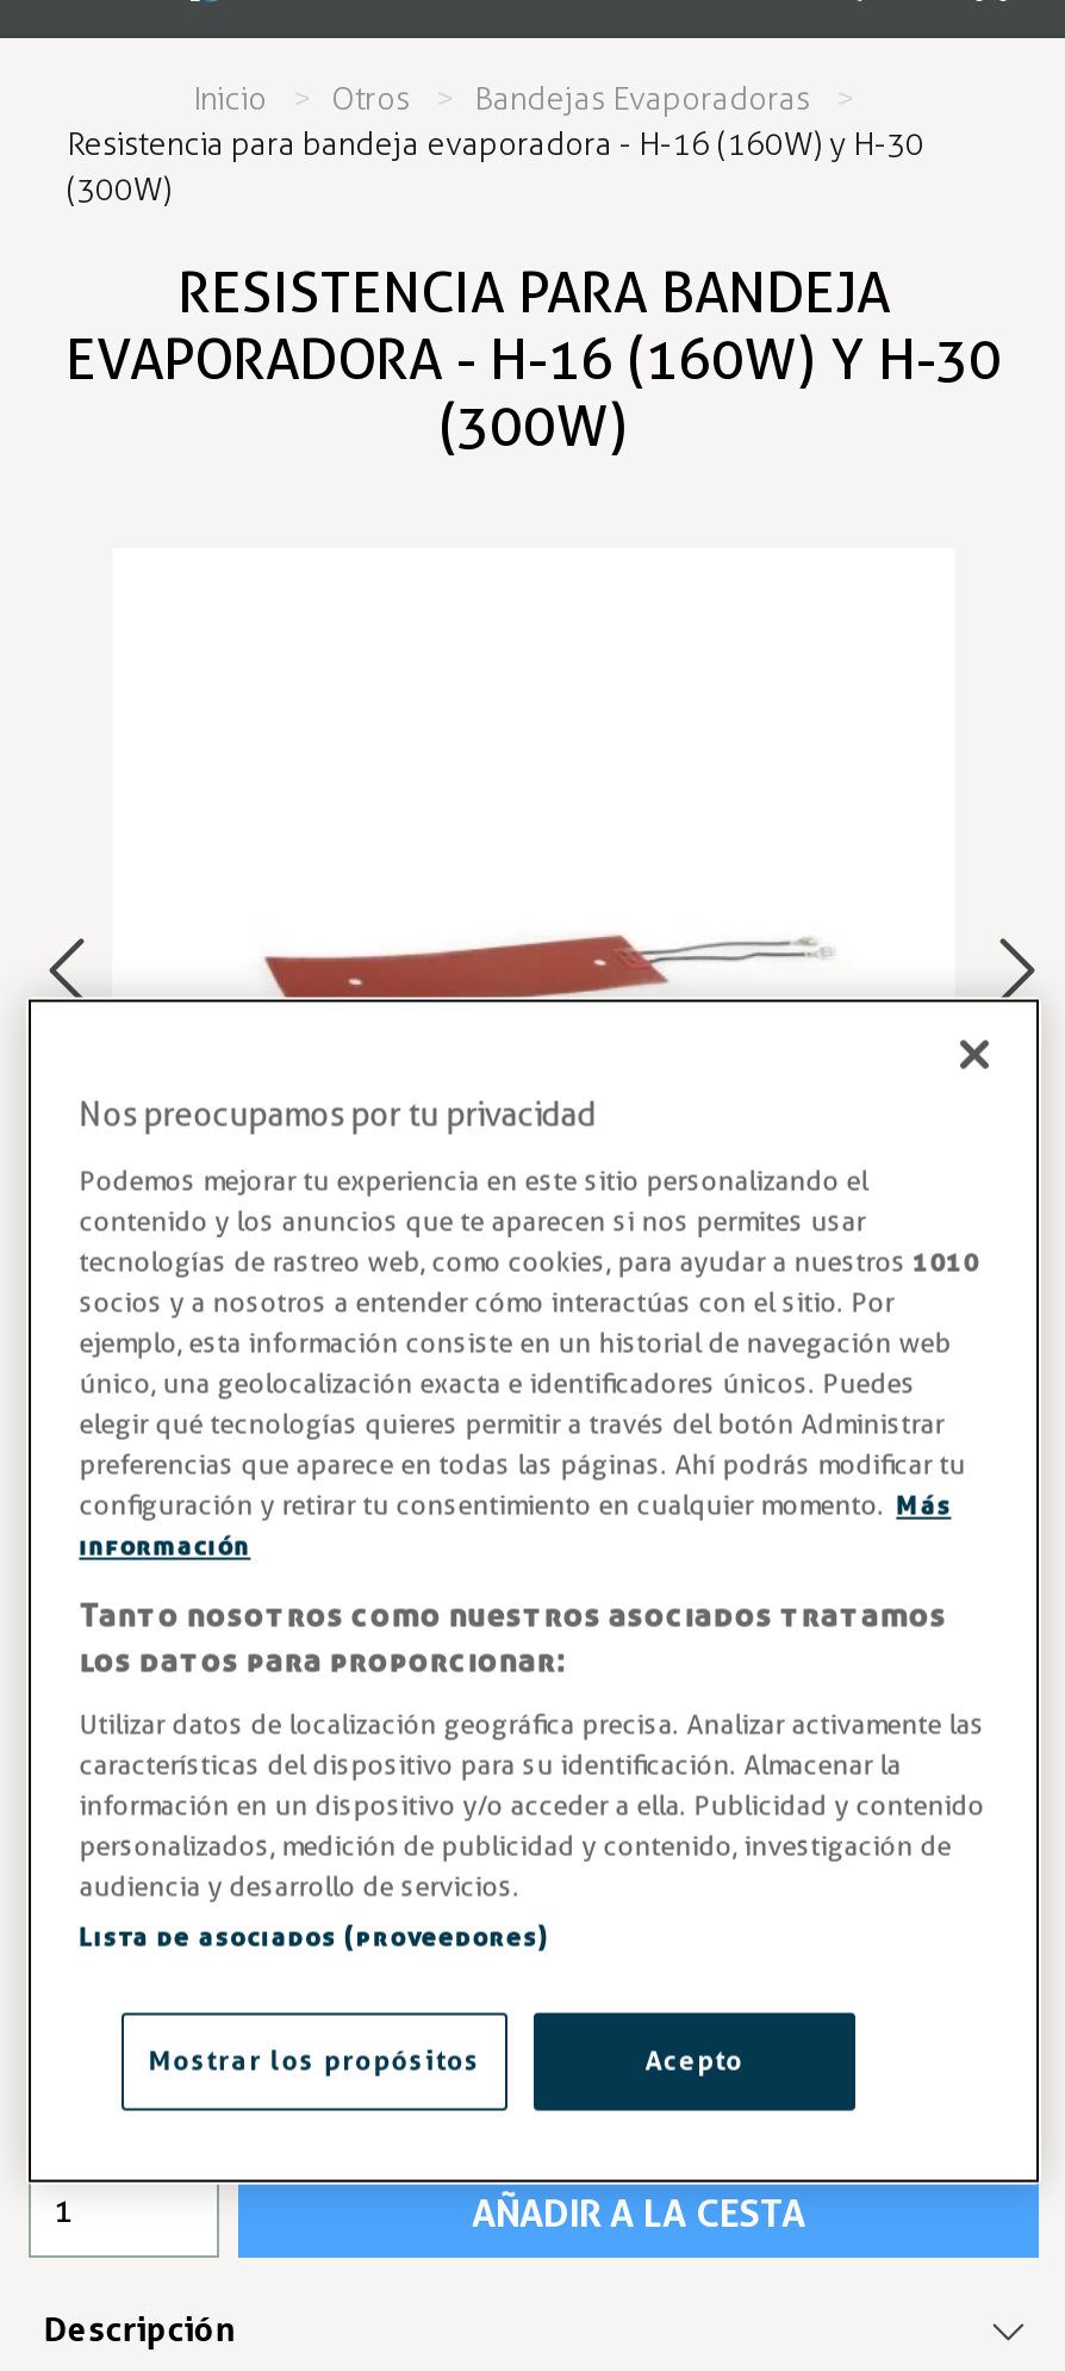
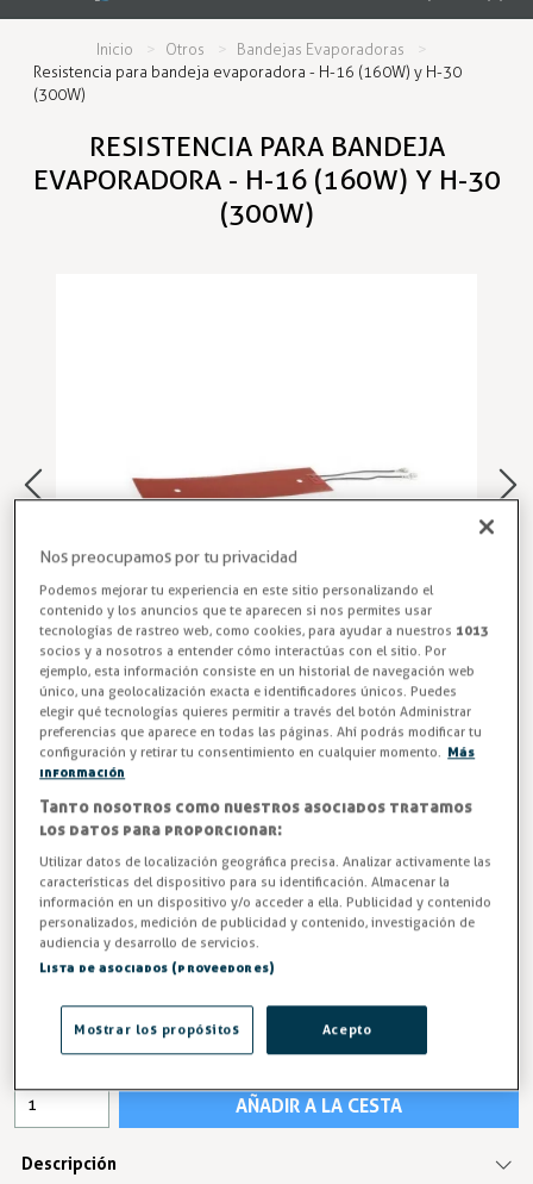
[79,1245,980,1279] tecnologías de rastreo web, como cookies, para ayudar a nuestros 1010 -> [39,622,488,639] tecnologías de rastreo web, como cookies, para ayudar a nuestros 1013

